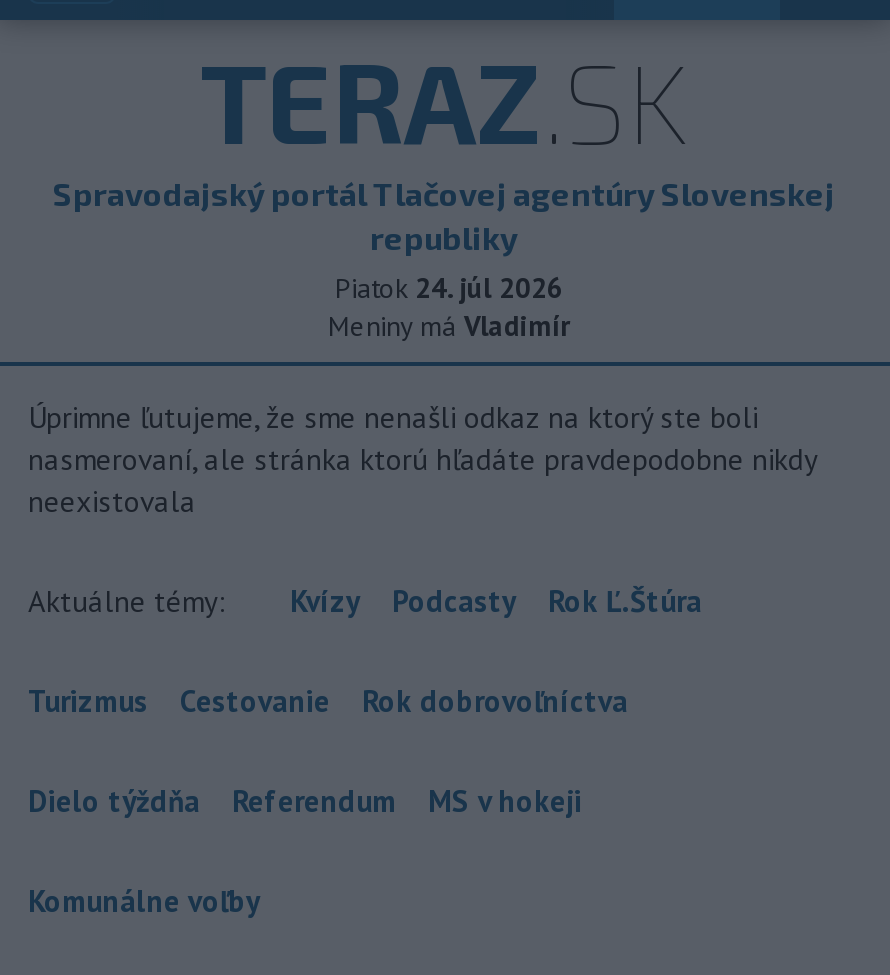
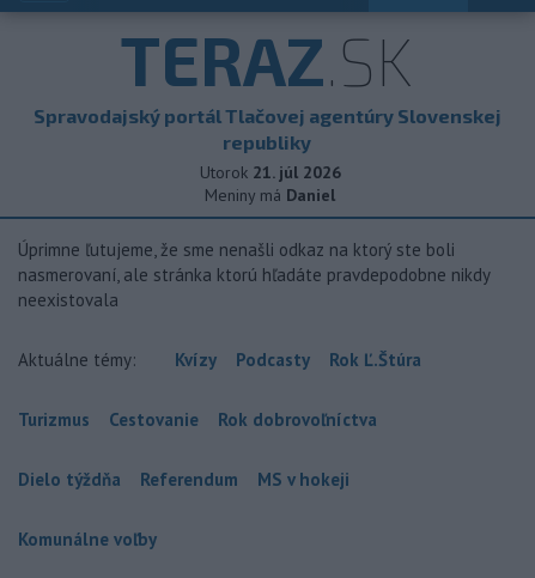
[335,270,563,306] Piatok 24. júl 2026 -> [199,162,341,183] Utorok 21. júl 2026
[328,308,570,344] Meniny má Vladimír -> [205,184,335,206] Meniny má Daniel

